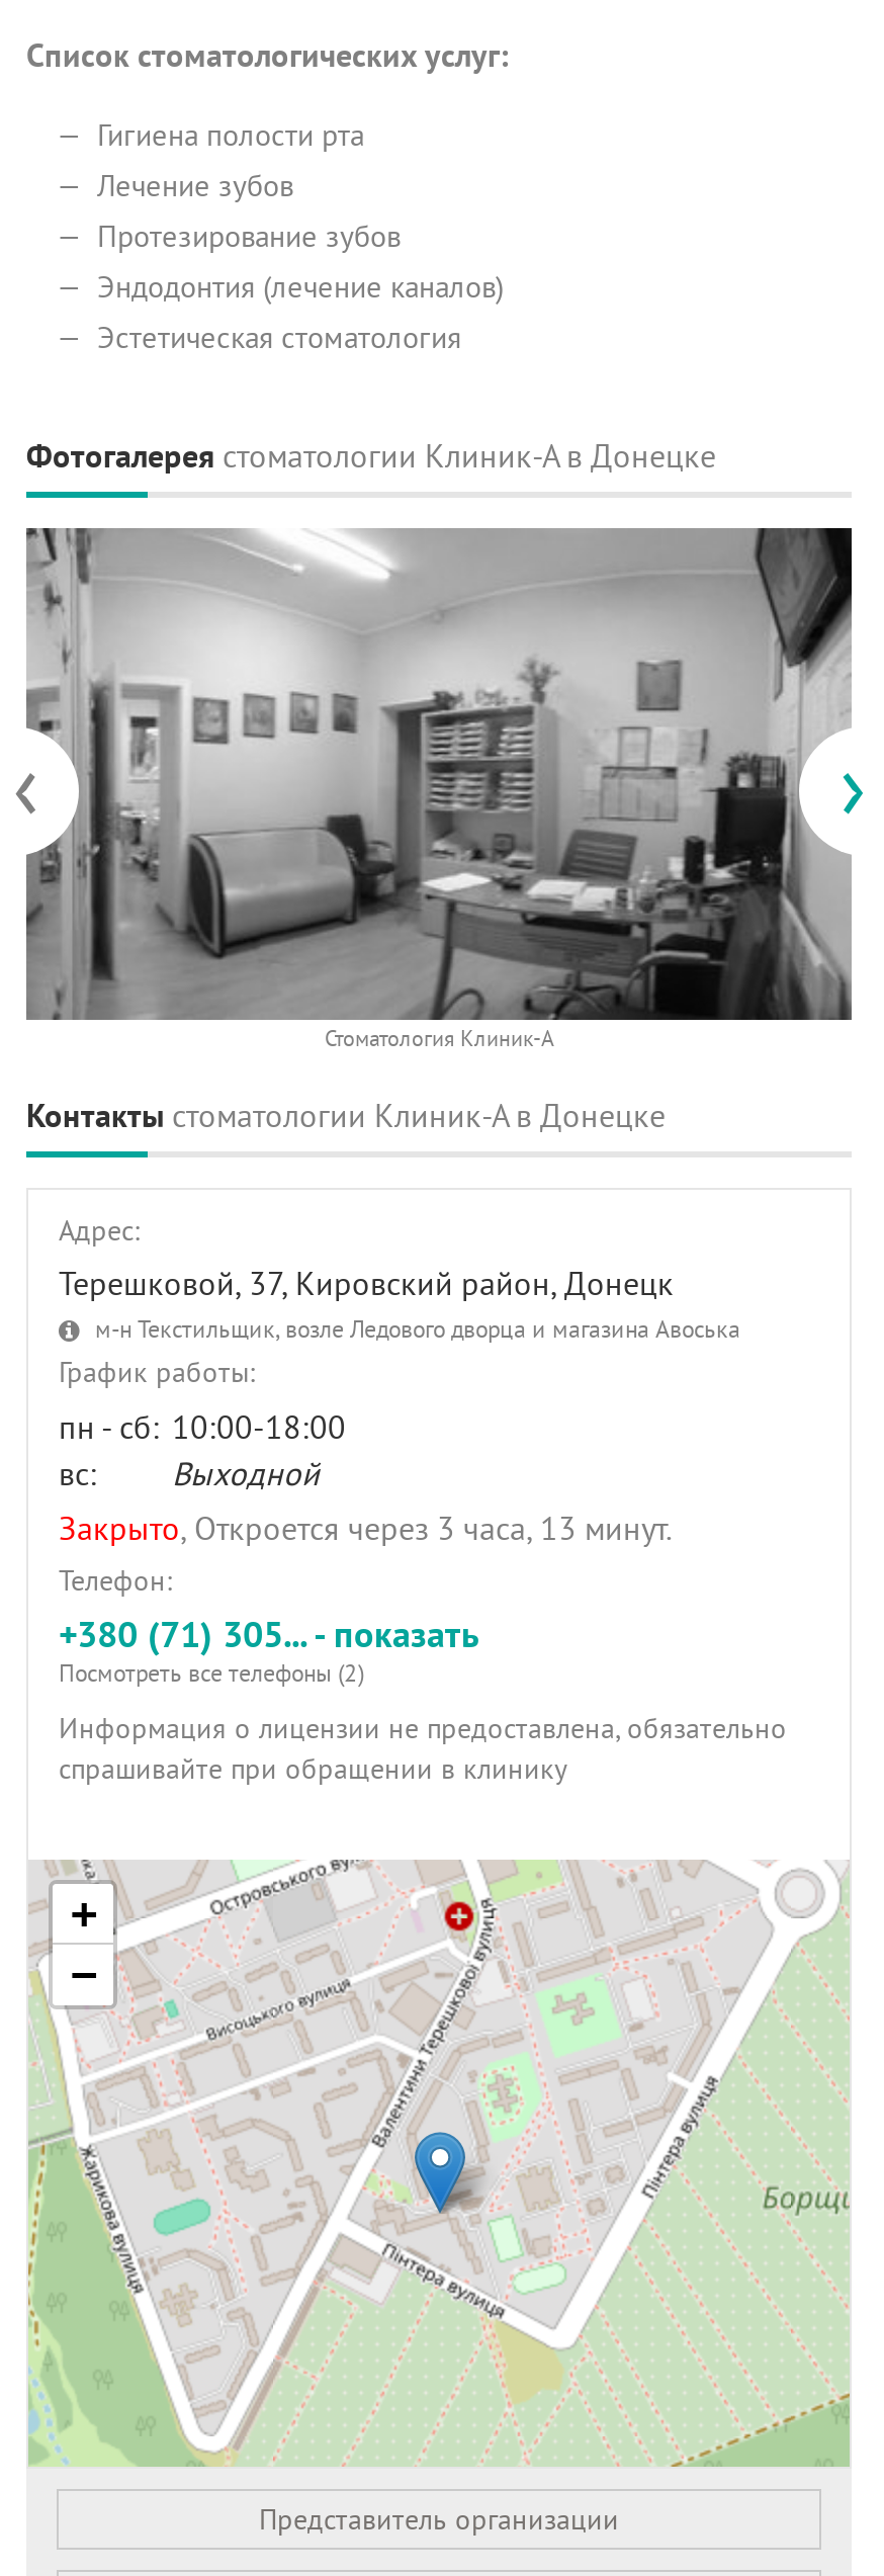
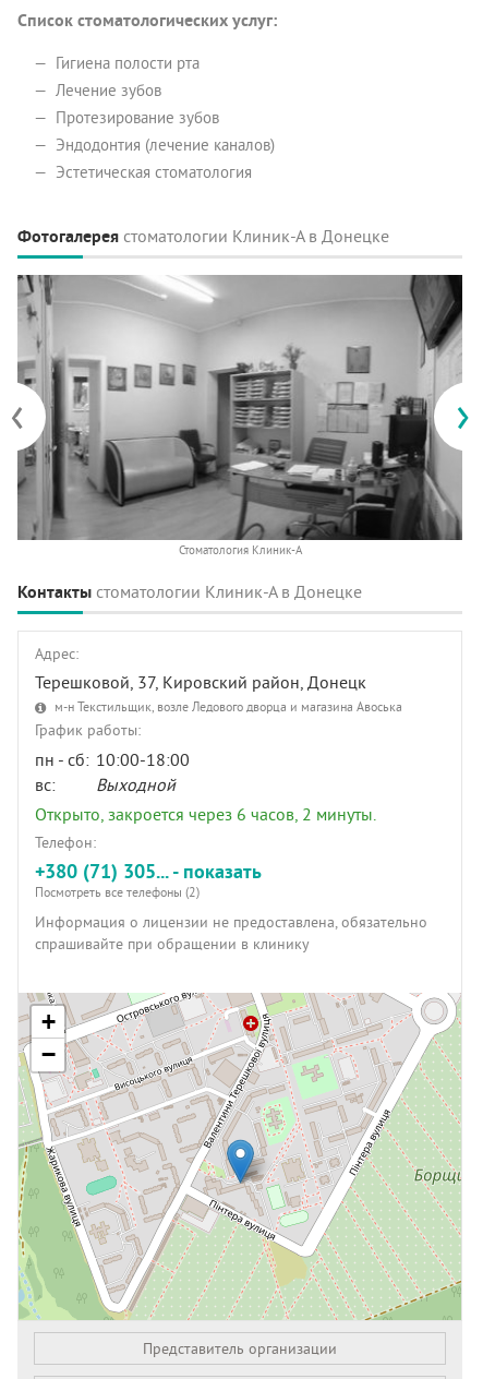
[59,1508,672,1548] Закрыто, Откроется через 3 часа, 13 минут. -> [35,803,376,825] Открыто, закроется через 6 часов, 2 минуты.

